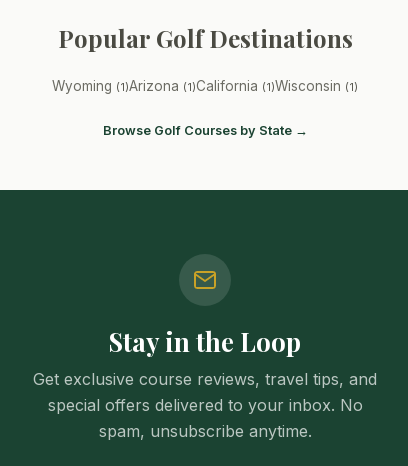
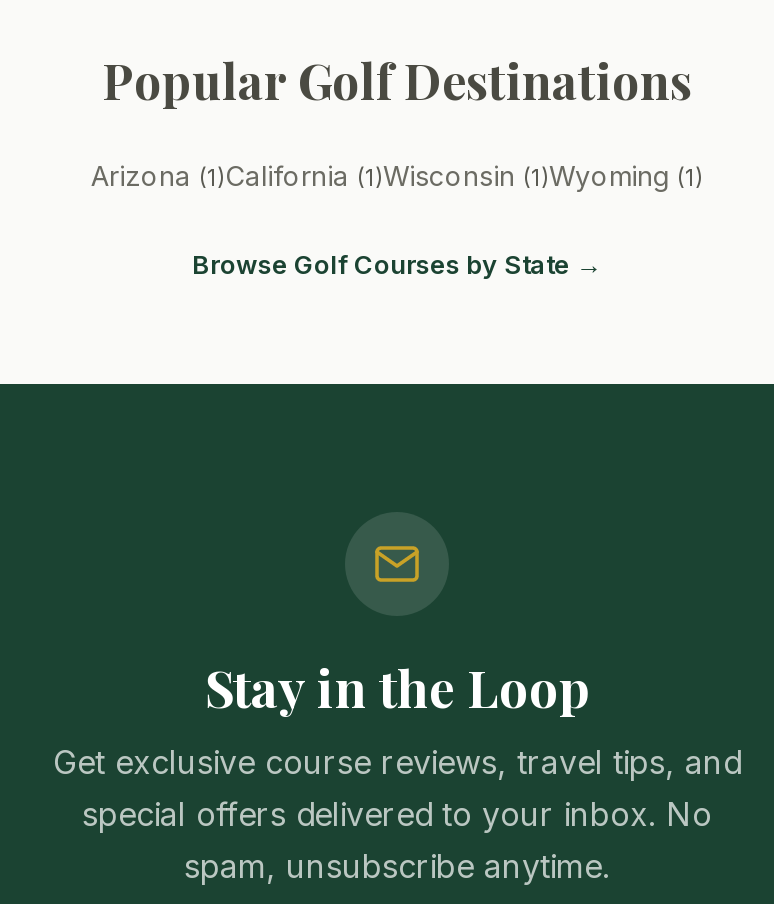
[52,78,358,94] Wyoming (1)Arizona (1)California (1)Wisconsin (1) -> [91,159,703,191] Arizona (1)California (1)Wisconsin (1)Wyoming (1)

